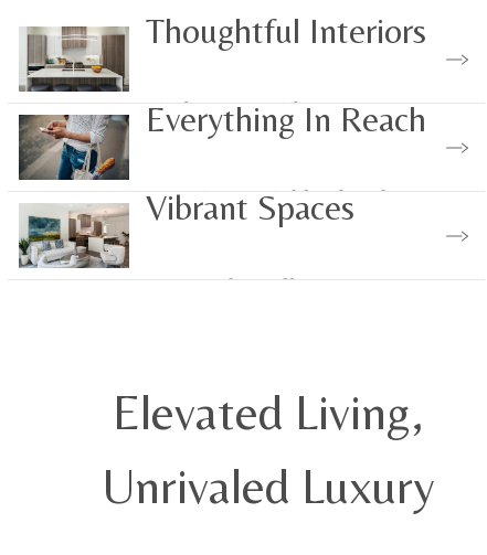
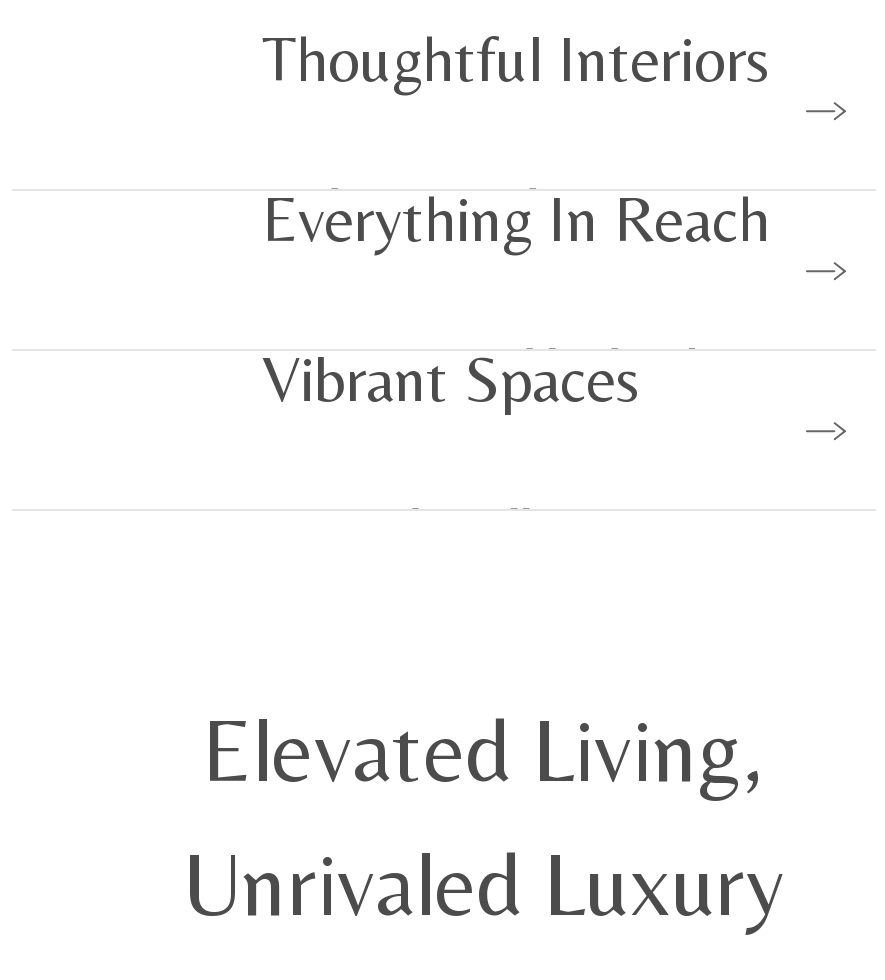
[18,25,130,93] [image] -> none
[18,114,130,181] [image] -> none
[18,203,130,269] [image] -> none

